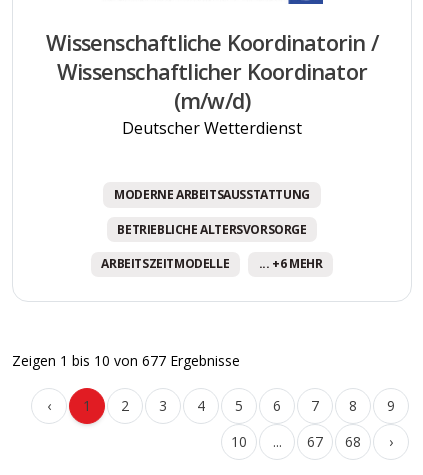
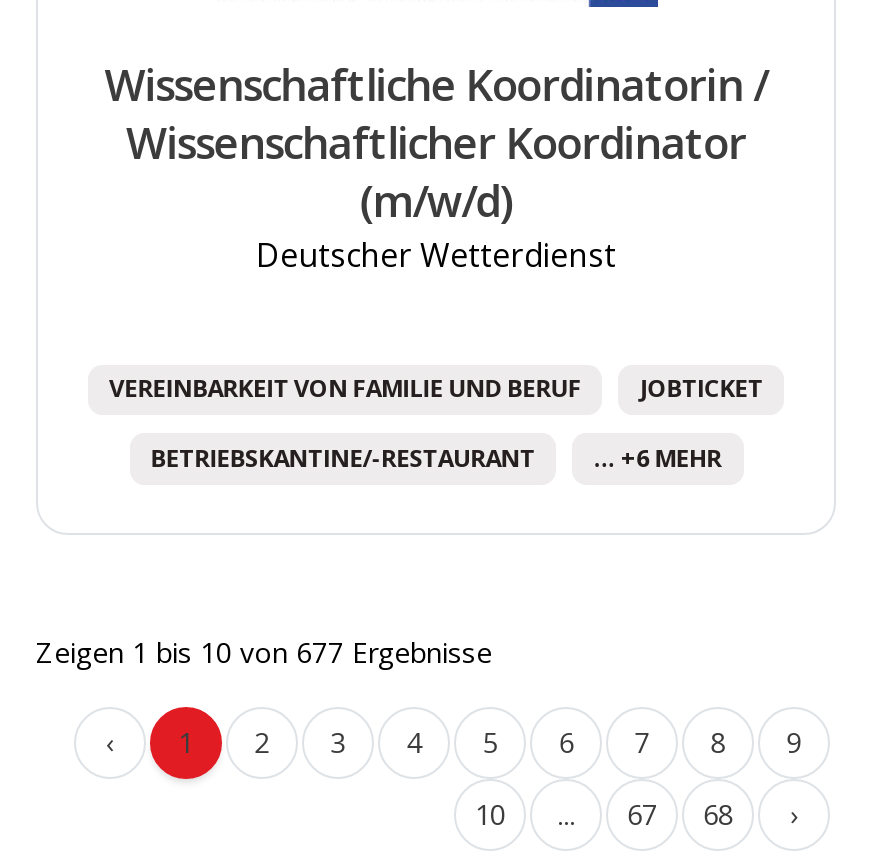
[101,186,310,272] MODERNE ARBEITSAUSSTATTUNG | BETRIEBLICHE ALTERSVORSORGE | ARBEITSZEITMODELLE -> [109,372,763,475] VEREINBARKEIT VON FAMILIE UND BERUF | JOBTICKET | BETRIEBSKANTINE/-RESTAURANT

